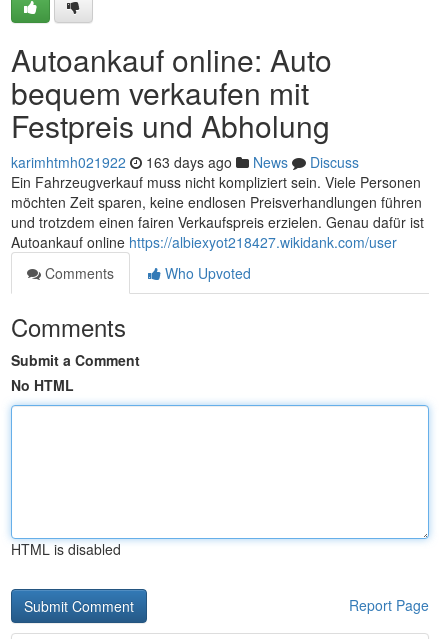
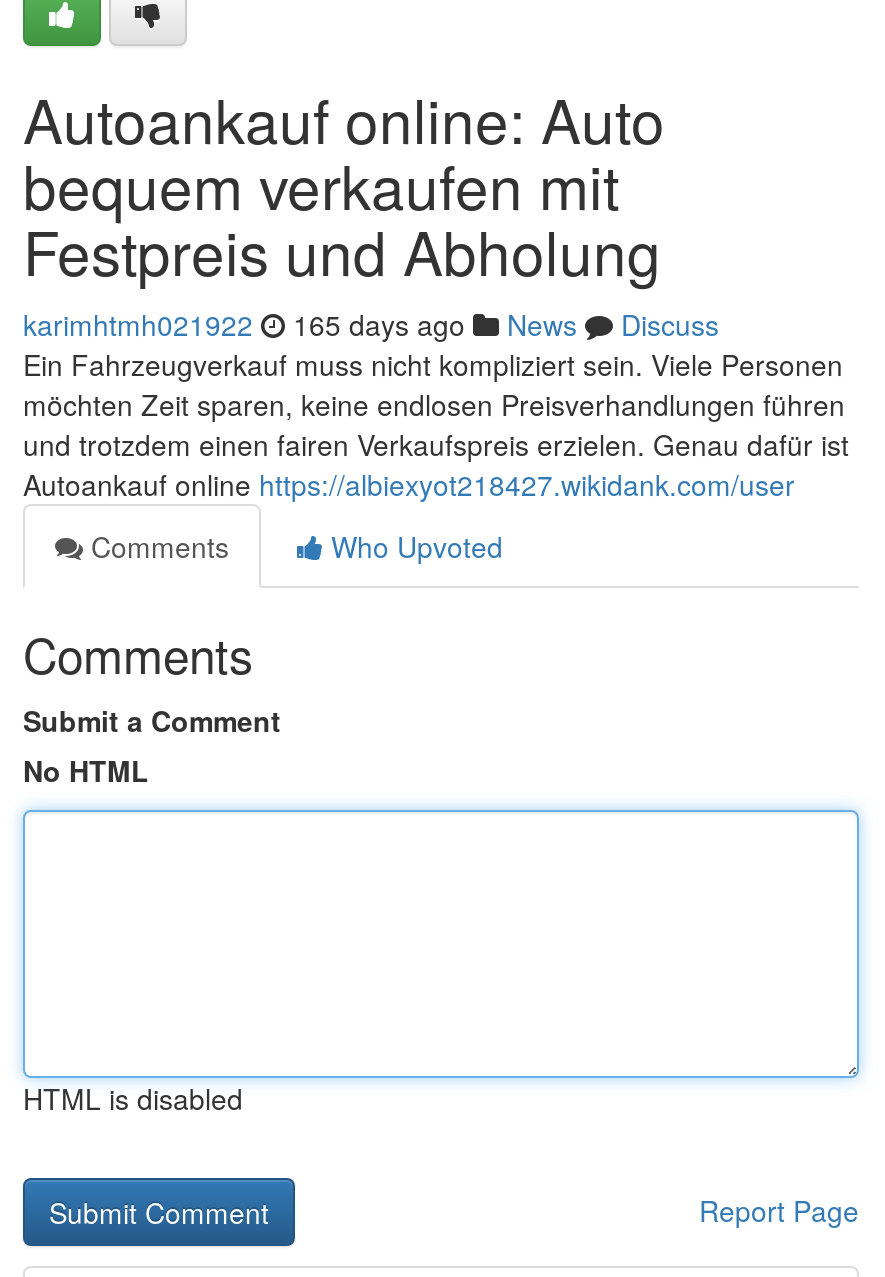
[11,152,359,172] karimhtmh021922 163 days ago News Discuss -> [23,304,719,344] karimhtmh021922 165 days ago News Discuss

